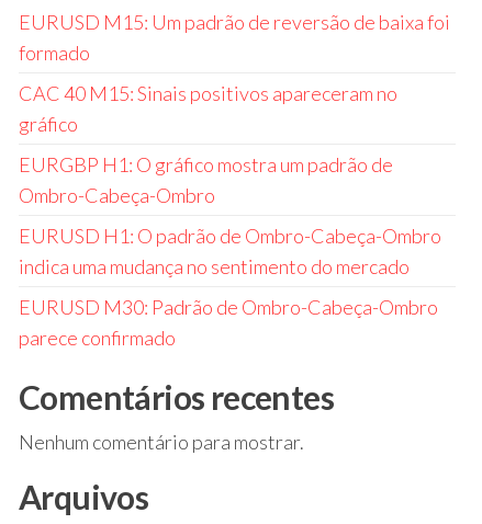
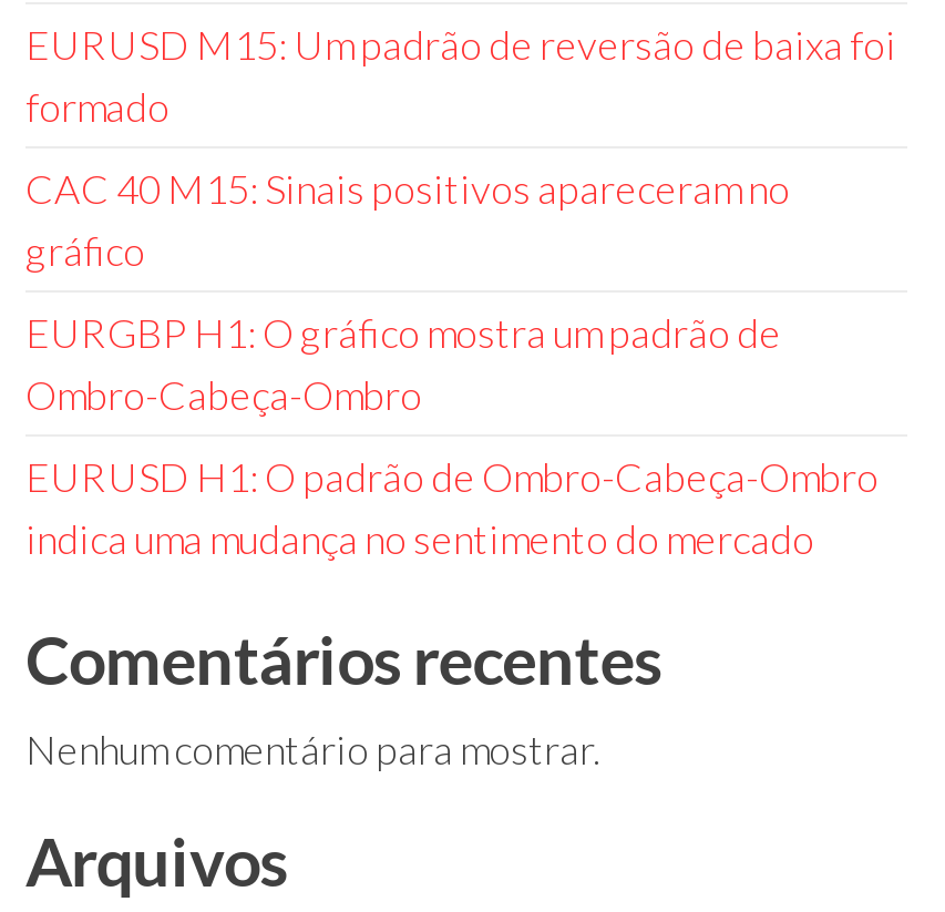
[19,295,438,350] EURUSD M30: Padrão de Ombro-Cabeça-Ombro | parece confirmado -> none

